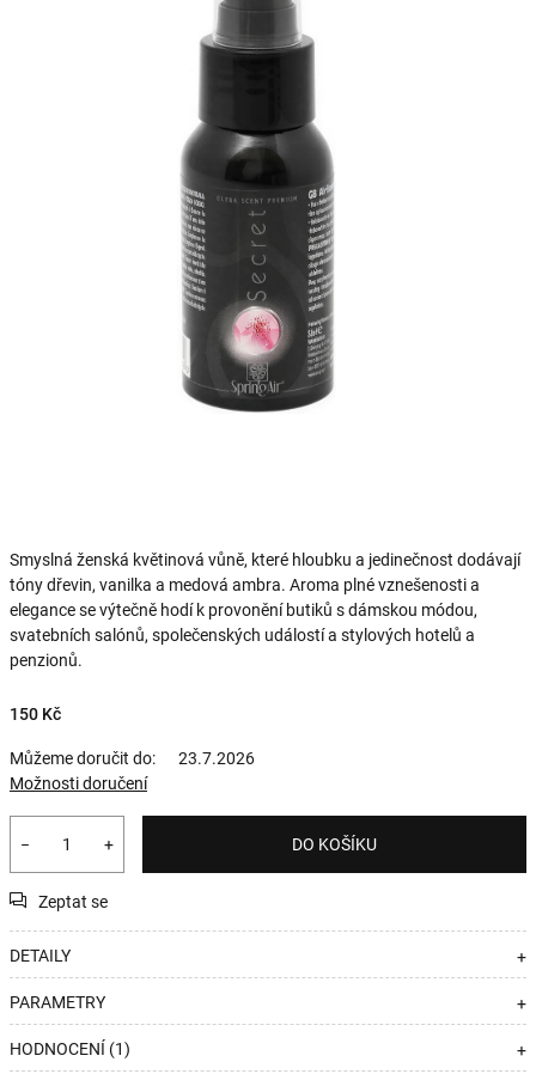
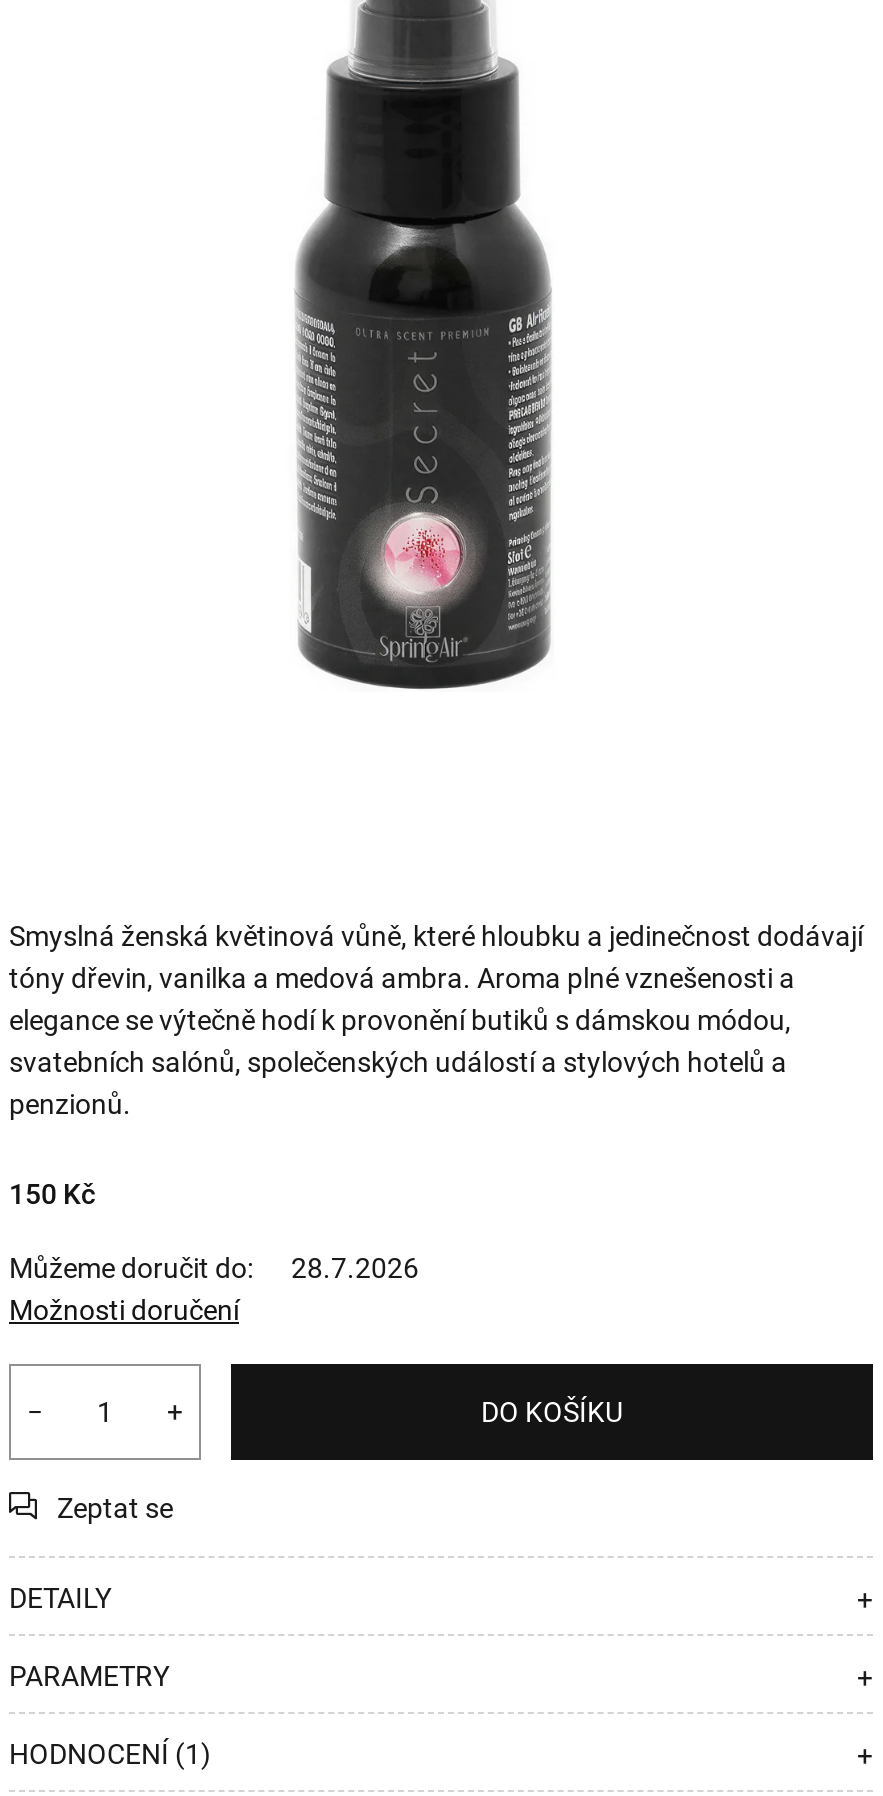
[10,749,255,768] Můžeme doručit do: 23.7.2026 -> [9,1252,419,1284] Můžeme doručit do: 28.7.2026

